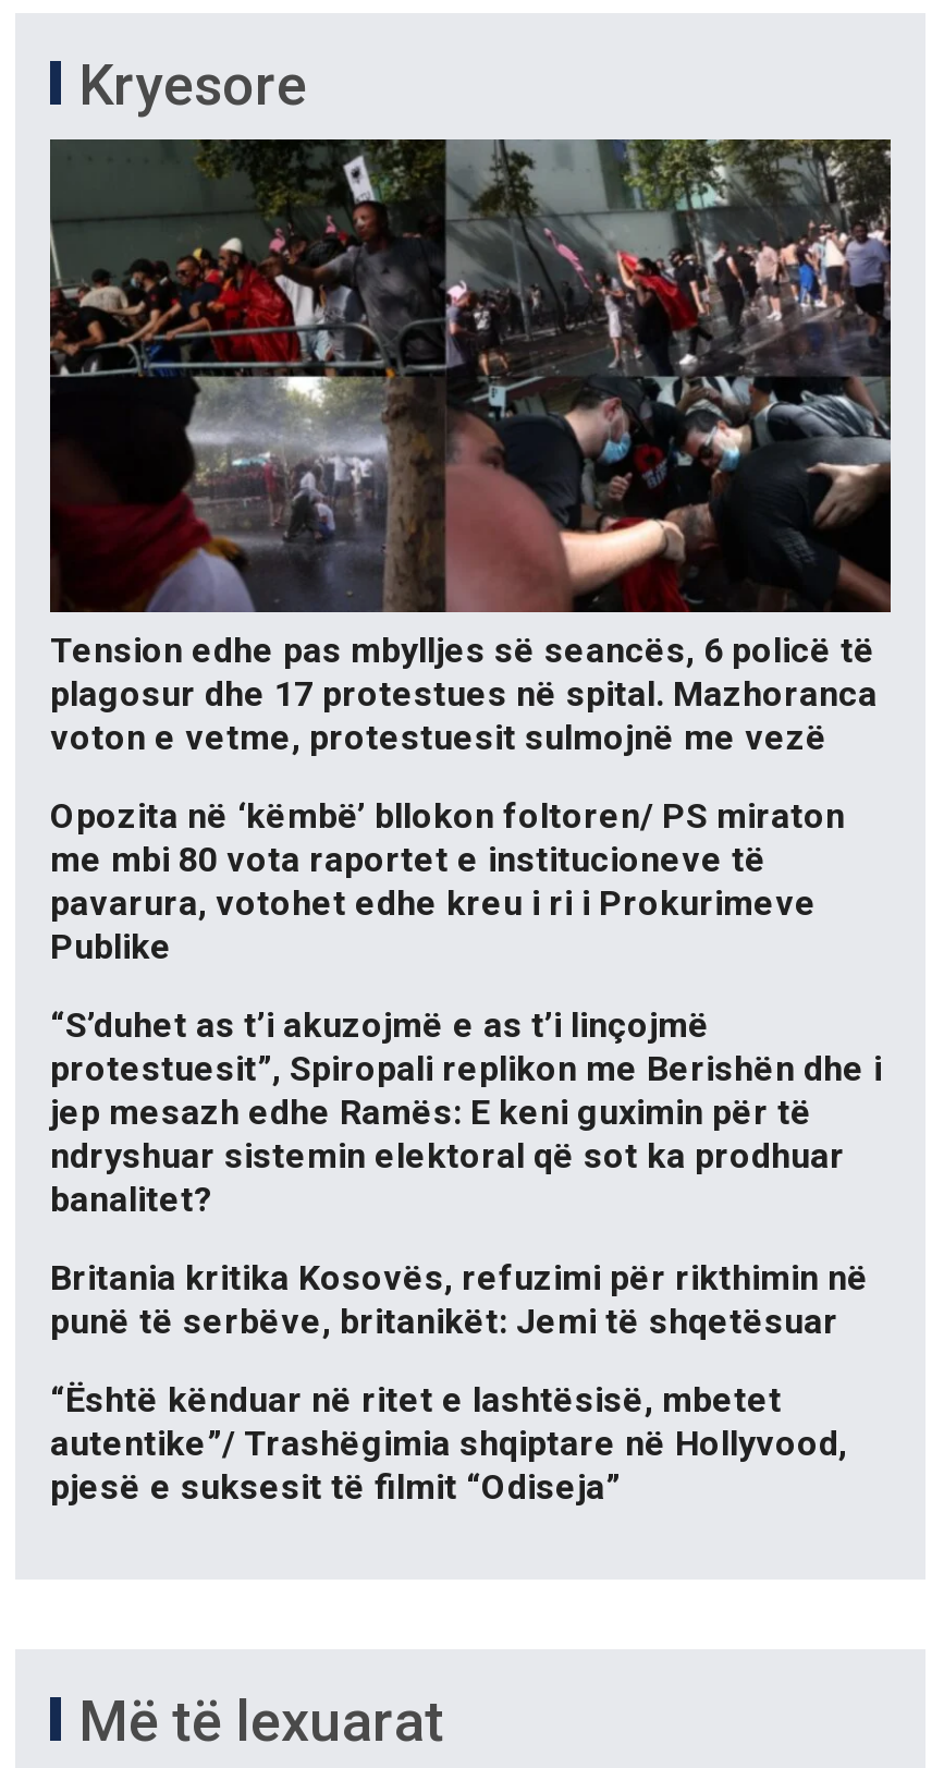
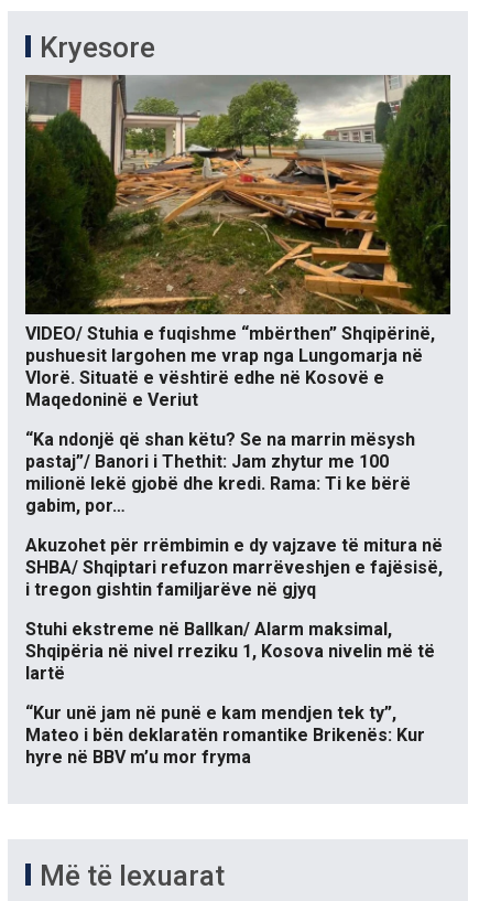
[50,138,891,758] [image] | Tension edhe pas mbylljes së seancës, 6 policë të | plagosur dhe 17 protestues në spital. Mazhoranca | voton e vetme, protestuesit sulmojnë me vezë -> [25,75,450,411] [image] | VIDEO/ Stuhia e fuqishme “mbërthen” Shqipërinë, | pushuesit largohen me vrap nga Lungomarja në | Vlorë. Situatë e vështirë edhe në Kosovë e | Maqedoninë e Veriut
[50,795,845,967] Opozita në ‘këmbë’ bllokon foltoren/ PS miraton | me mbi 80 vota raportet e institucioneve të | pavarura, votohet edhe kreu i ri i Prokurimeve | Publike -> [25,429,415,517] “Ka ndonjë që shan këtu? Se na marrin mësysh | pastaj”/ Banori i Thethit: Jam zhytur me 100 | milionë lekë gjobë dhe kredi. Rama: Ti ke bërë | gabim, por…
[50,1004,882,1220] “S’duhet as t’i akuzojmë e as t’i linçojmë | protestuesit”, Spiropali replikon me Berishën dhe i | jep mesazh edhe Ramës: E keni guximin për të | ndryshuar sistemin elektoral që sot ka prodhuar | banalitet? -> [25,535,443,600] Akuzohet për rrëmbimin e dy vajzave të mitura në | SHBA/ Shqiptari refuzon marrëveshjen e fajësisë, | i tregon gishtin familjarëve në gjyq
[50,1257,869,1342] Britania kritika Kosovës, refuzimi për rikthimin në | punë të serbëve, britanikët: Jemi të shqetësuar -> [25,619,435,684] Stuhi ekstreme në Ballkan/ Alarm maksimal, | Shqipëria në nivel rreziku 1, Kosova nivelin më të | lartë
[50,1379,847,1507] “Është kënduar në ritet e lashtësisë, mbetet | autentike”/ Trashëgimia shqiptare në Hollyvood, | pjesë e suksesit të filmit “Odiseja” -> [25,703,425,768] “Kur unë jam në punë e kam mendjen tek ty”, | Mateo i bën deklaratën romantike Brikenës: Kur | hyre në BBV m’u mor fryma

